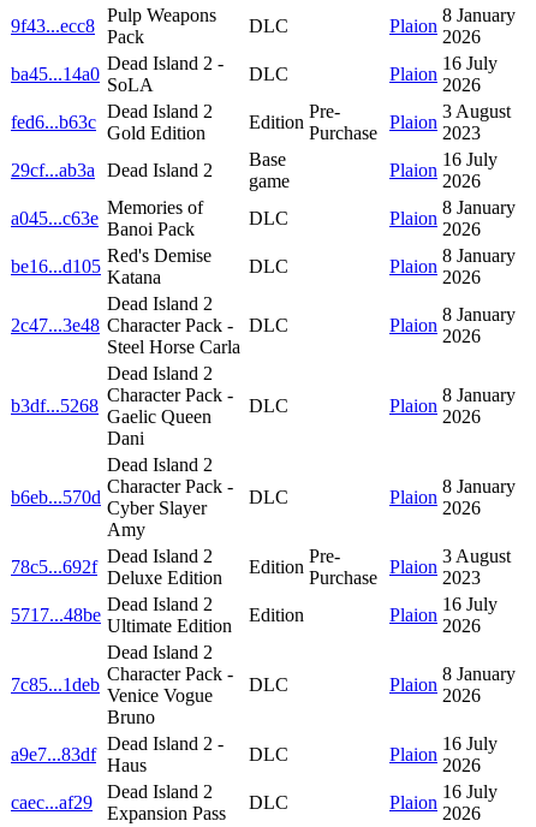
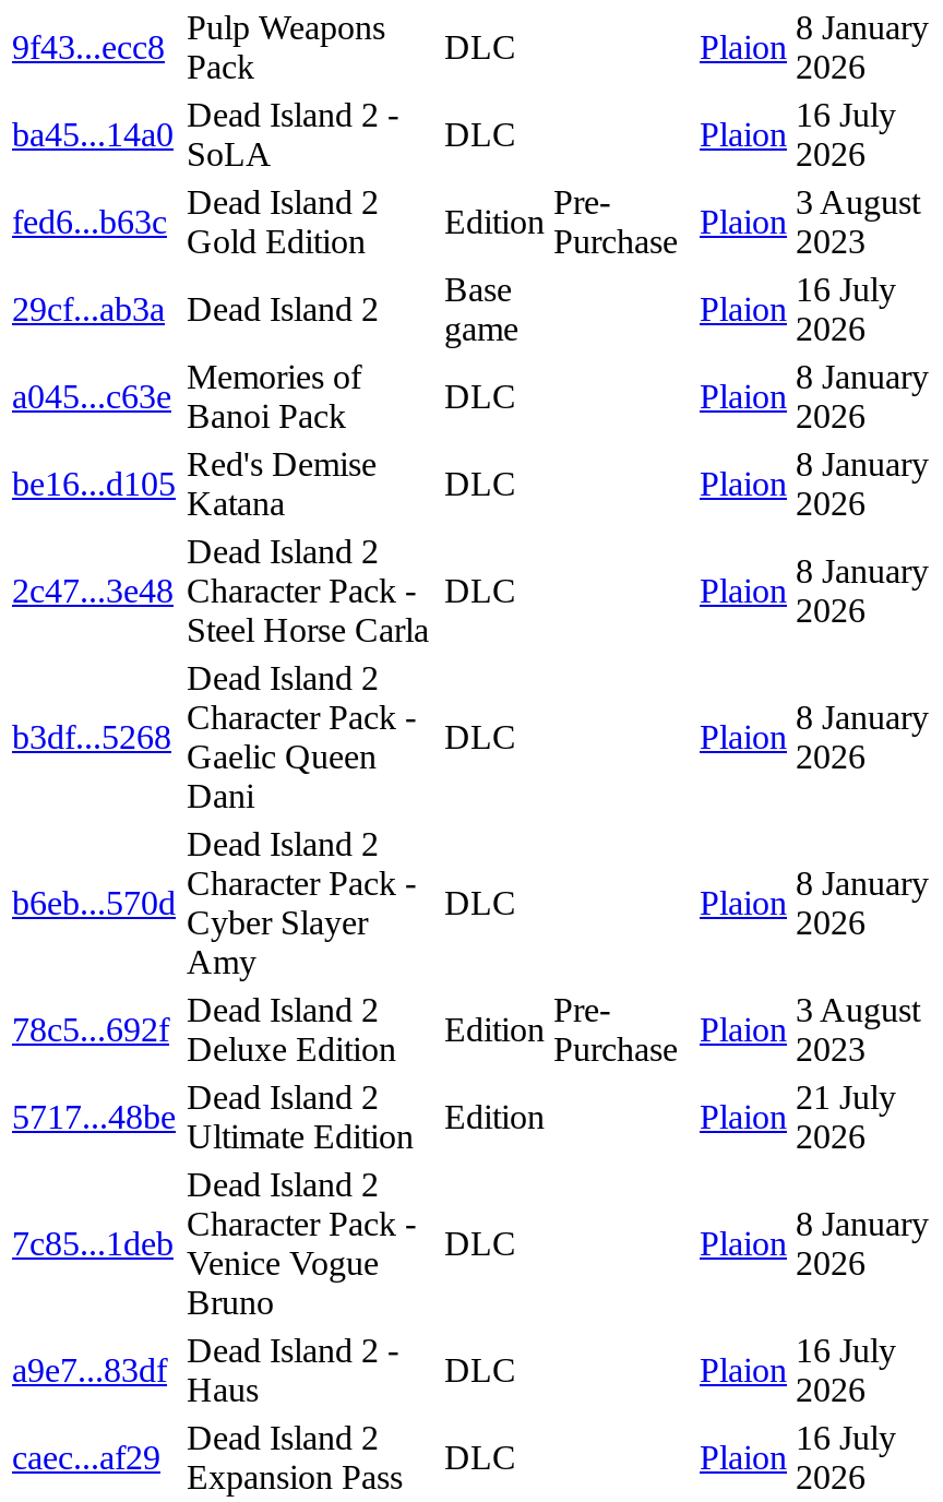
[442,593,498,614] 16 July -> [796,1078,896,1115] 21 July

